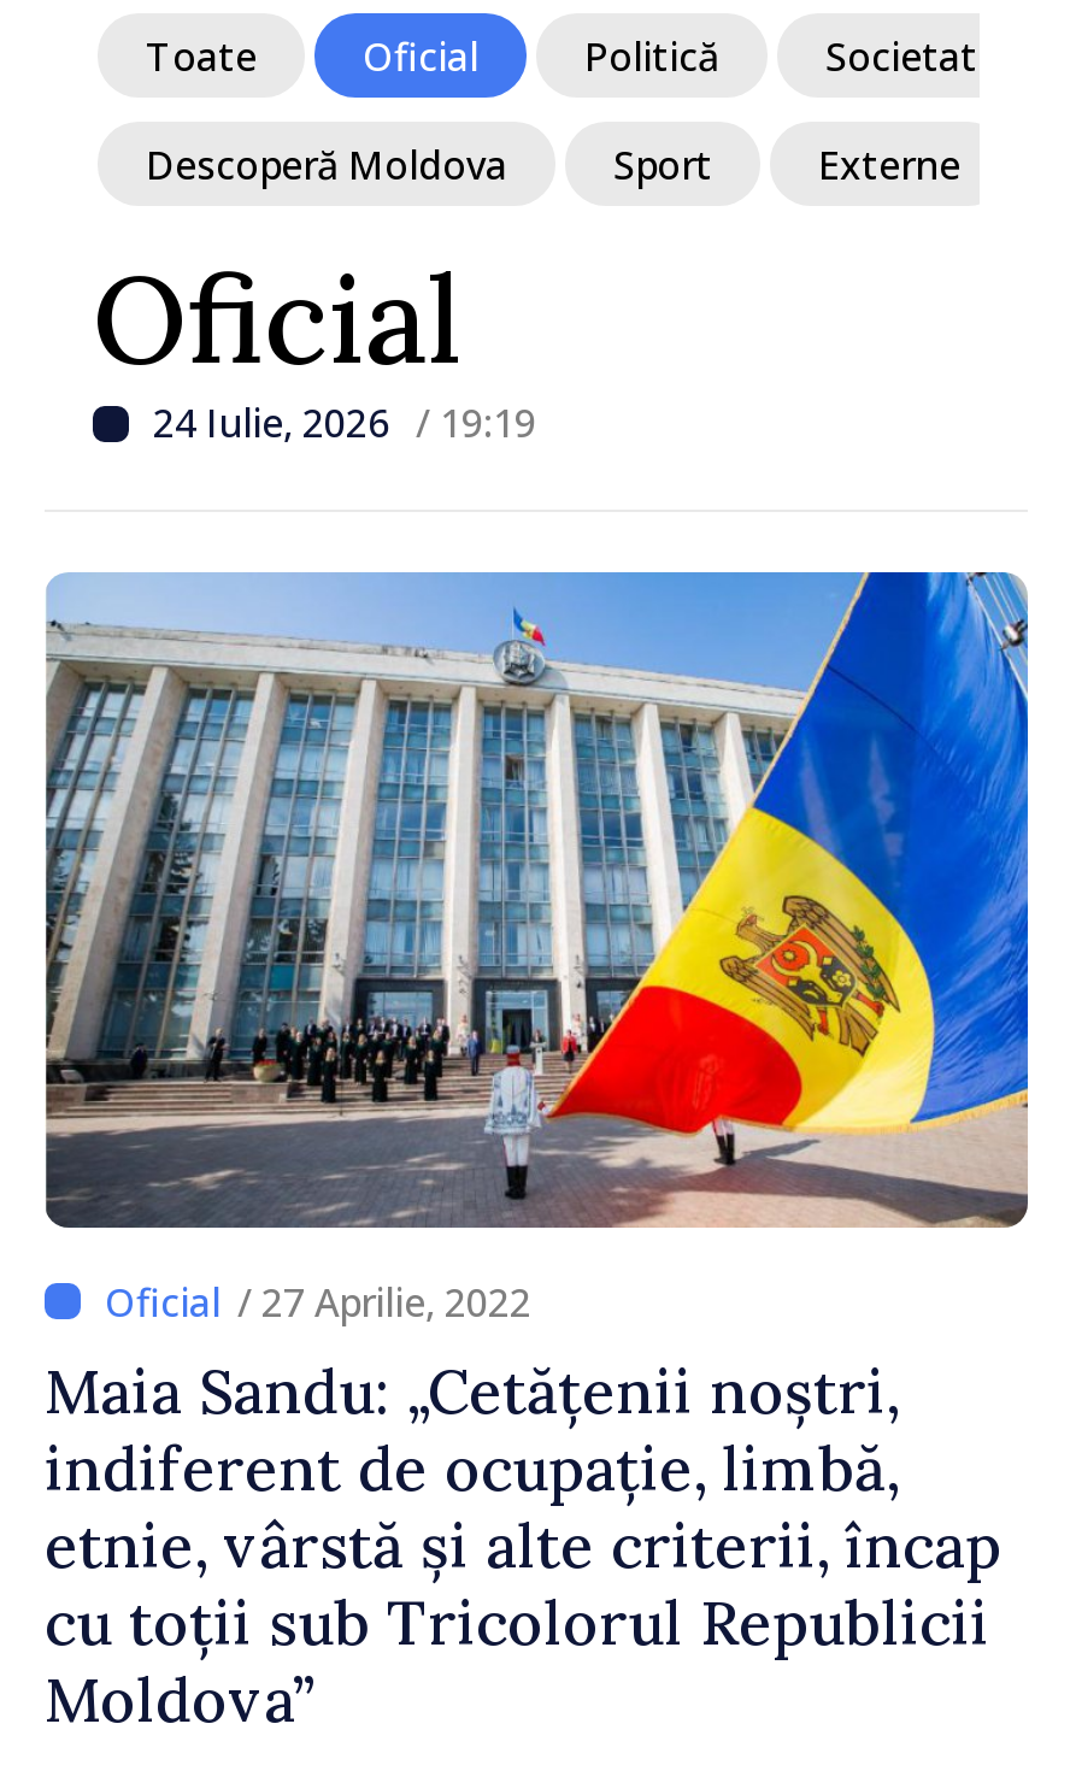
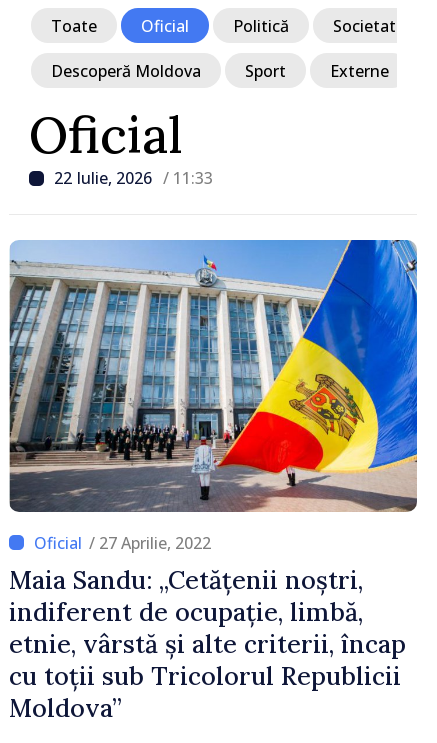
[153,396,536,449] 24 Iulie, 2026 / 19:19 -> [54,167,213,189] 22 Iulie, 2026 / 11:33

